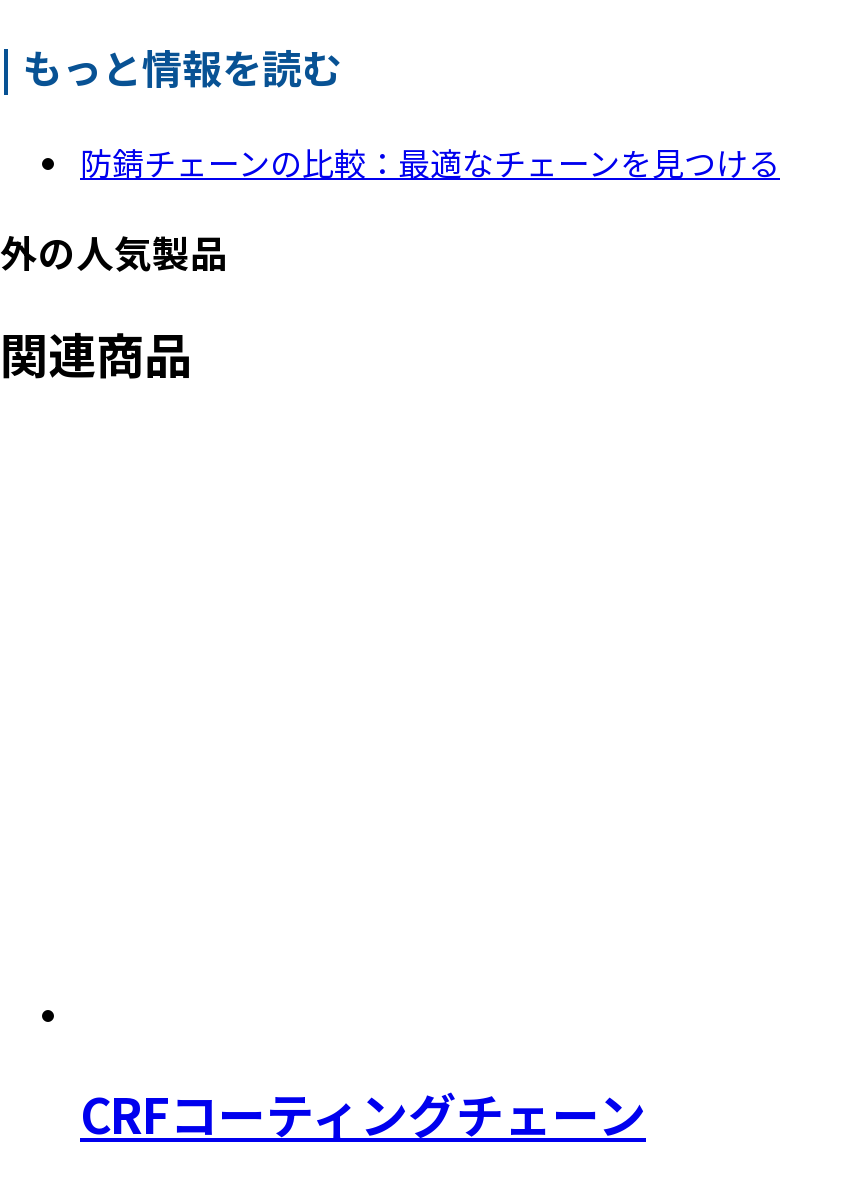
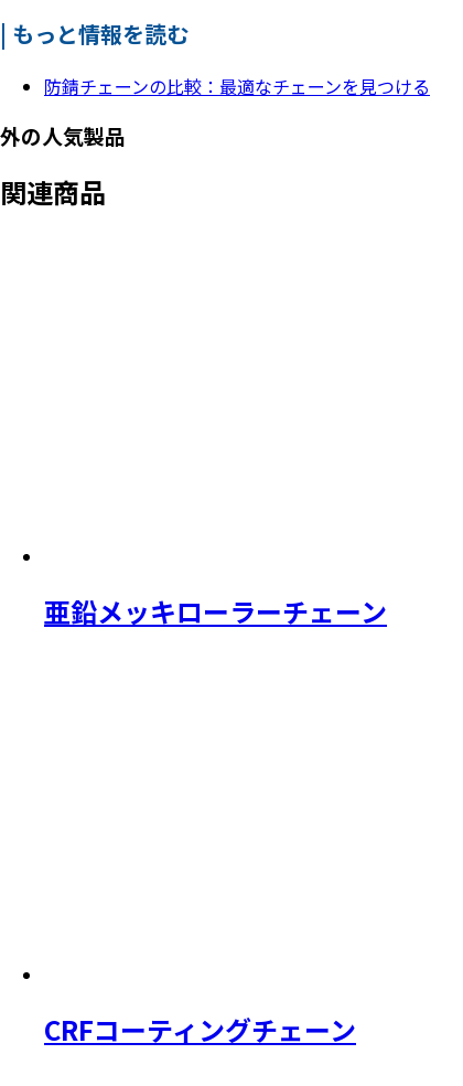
none -> [44,591,387,630] 亜鉛メッキローラーチェーン

